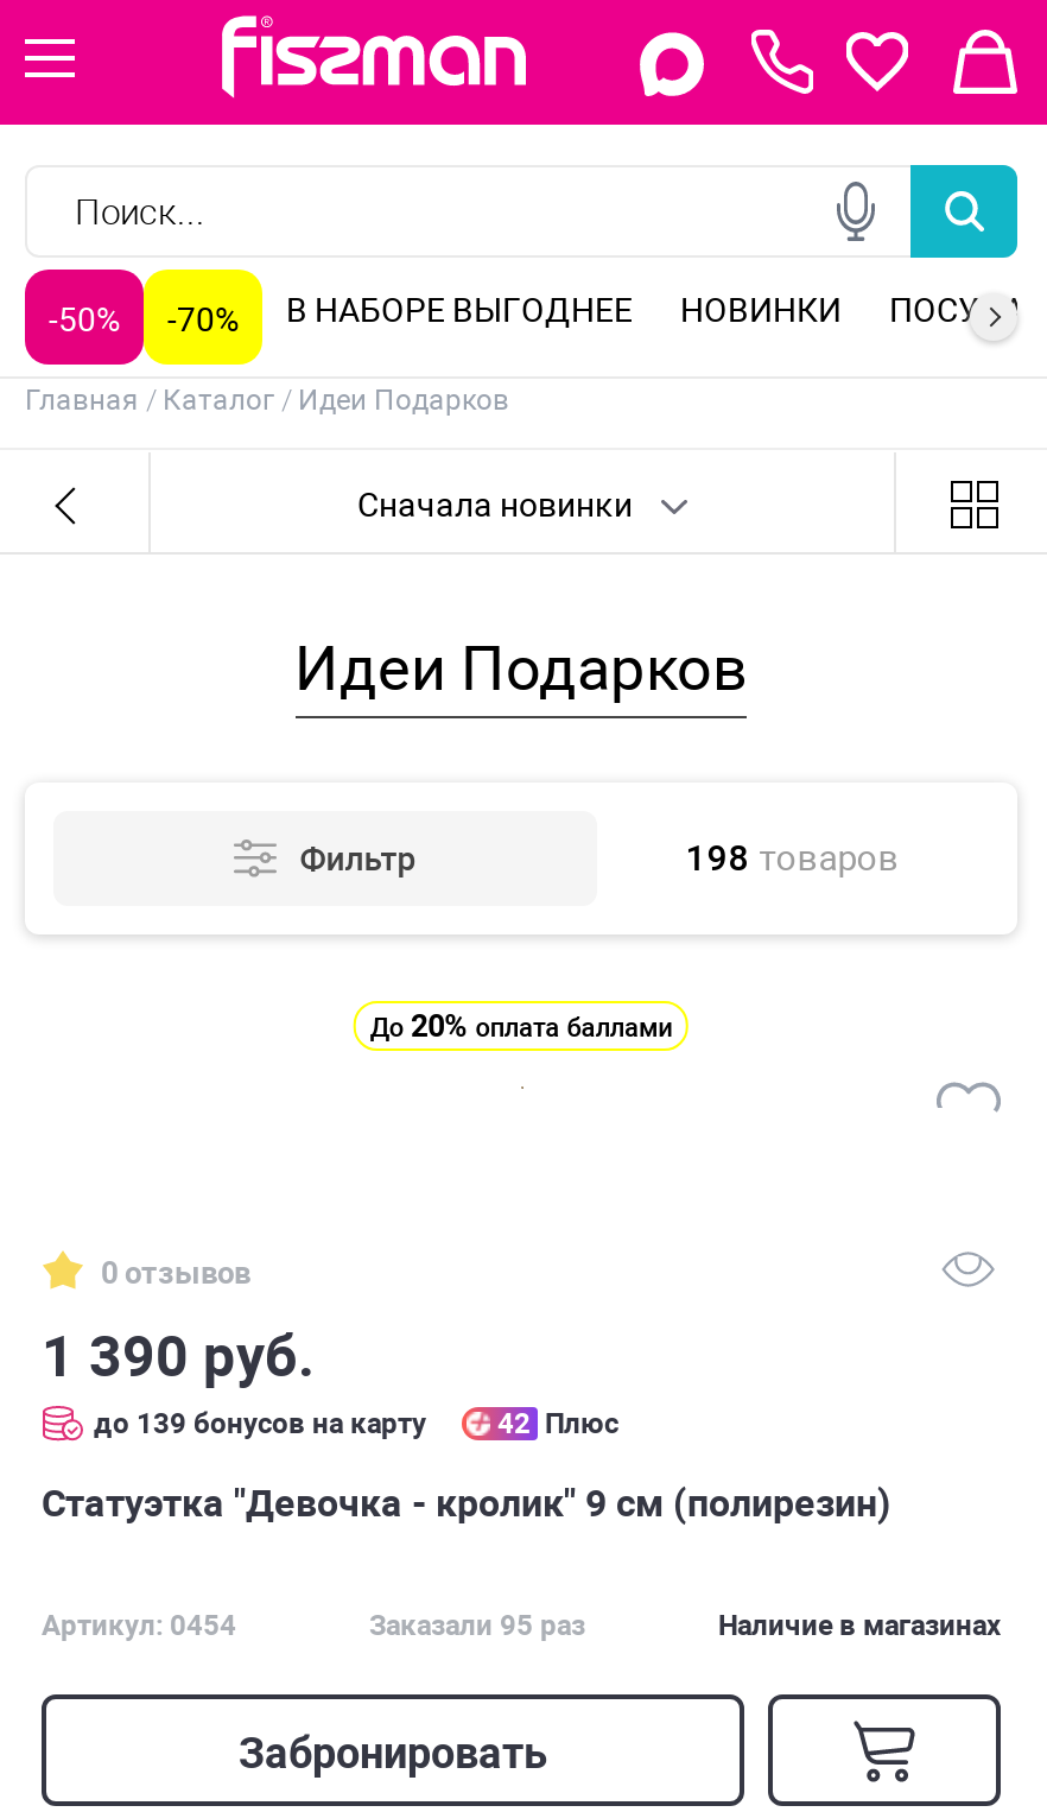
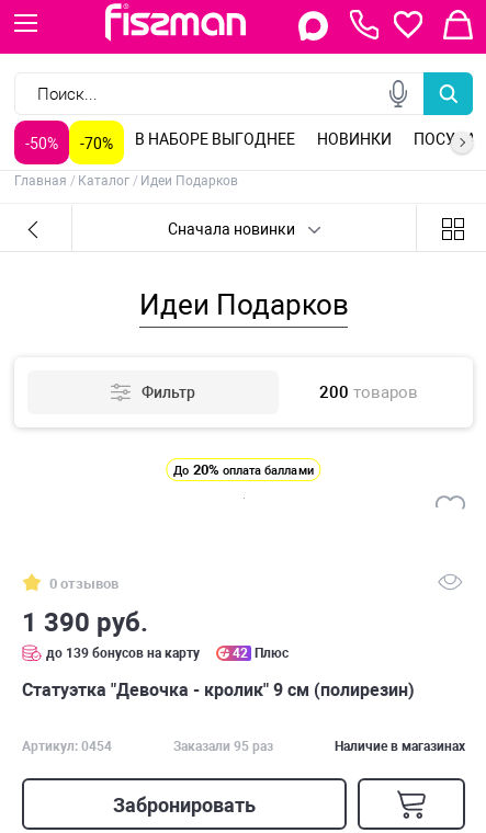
[685,837,899,880] 198 товаров -> [319,383,418,402] 200 товаров

